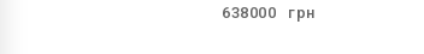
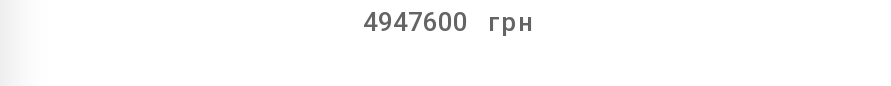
[222,4,315,22] 638000 грн -> [363,6,533,36] 4947600 грн

